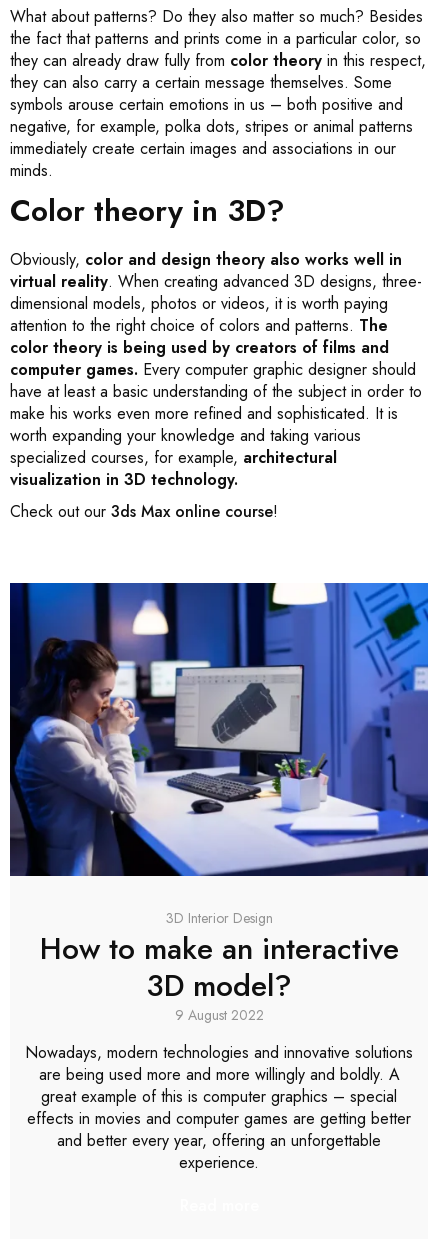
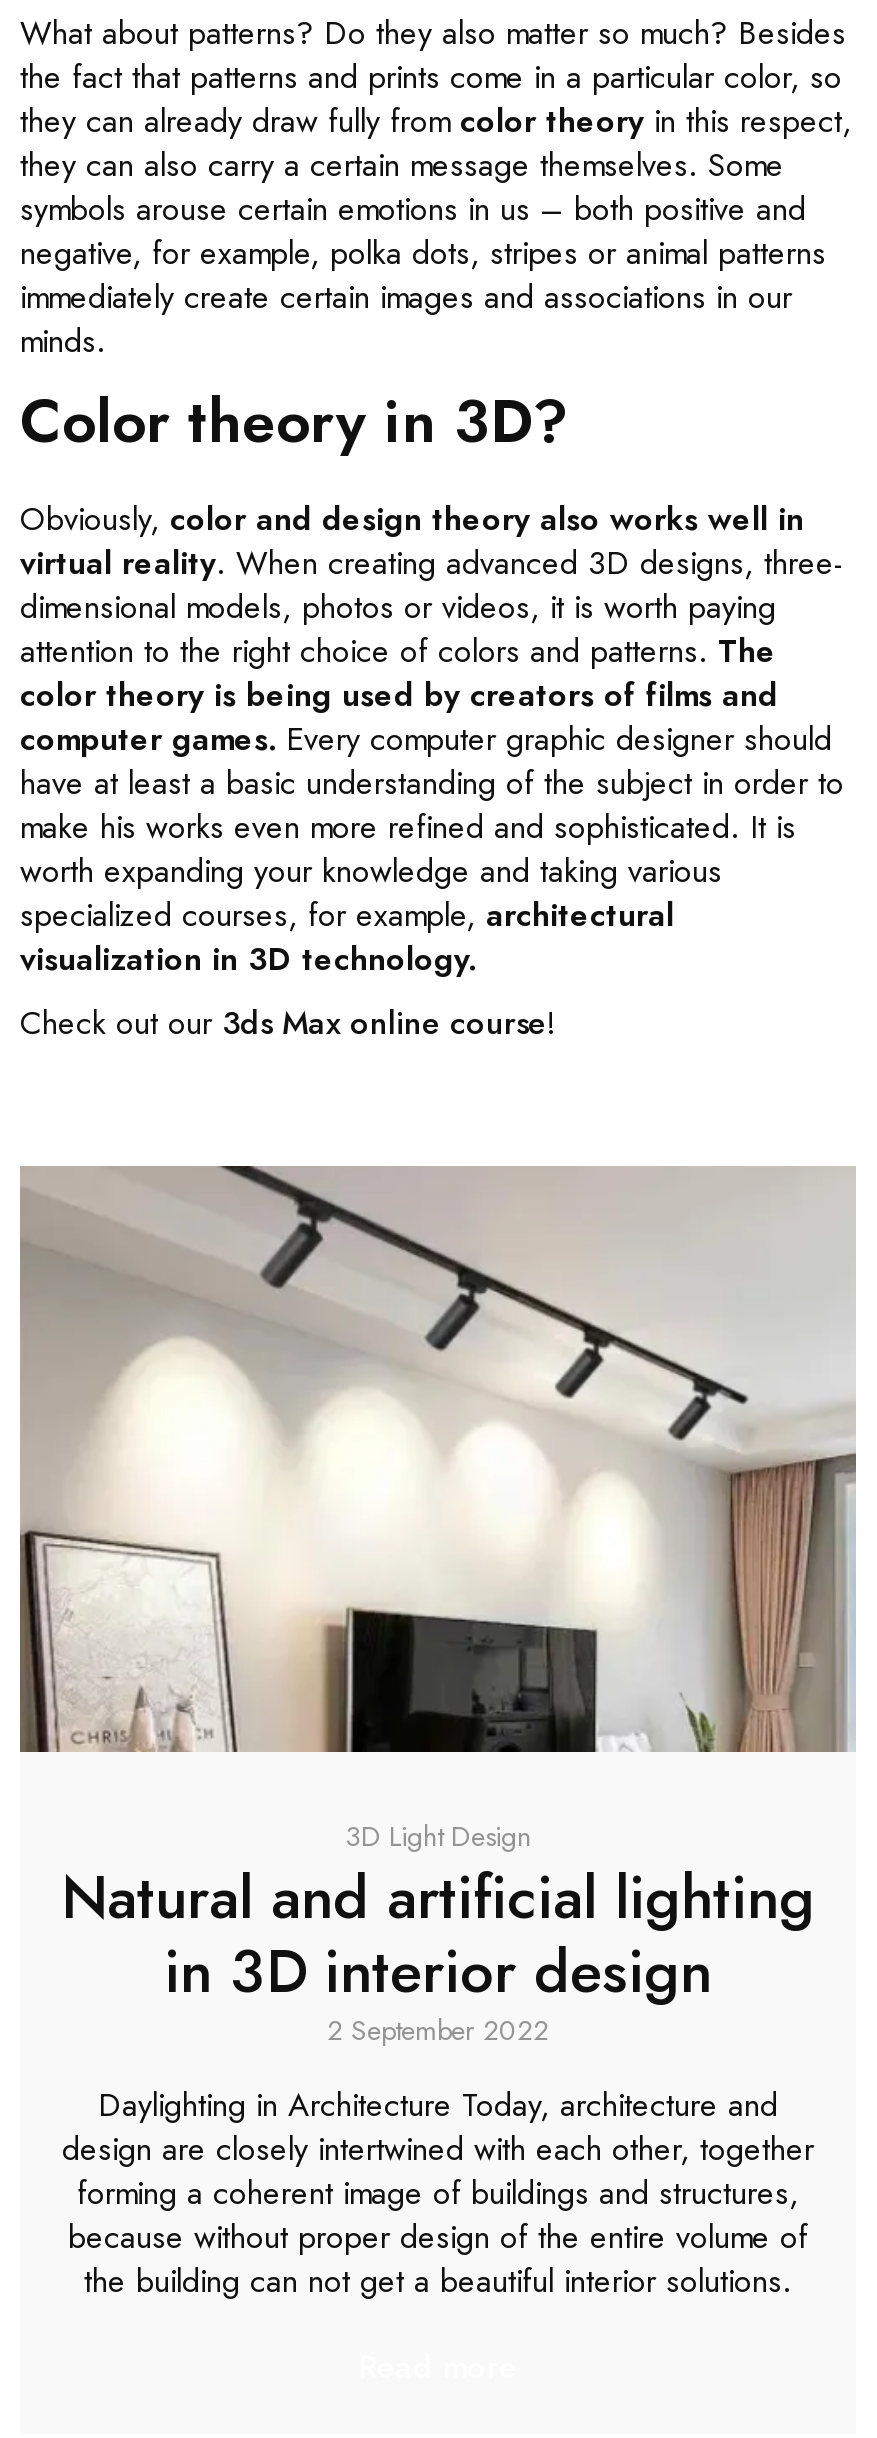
[10,582,429,1025] [image] | 3D Interior Design | How to make an interactive | 3D model? | 9 August 2022 -> [20,1164,856,2049] [image] | 3D Light Design | Natural and artificial lighting | in 3D interior design | 2 September 2022
[25,1041,413,1174] Nowadays, modern technologies and innovative solutions | are being used more and more willingly and boldly. A | great example of this is computer graphics – special | effects in movies and computer games are getting better | and better every year, offering an unforgettable | experience. -> [62,2081,814,2303] Daylighting in Architecture Today, architecture and | design are closely intertwined with each other, together | forming a coherent image of buildings and structures, | because without proper design of the entire volume of | the building can not get a beautiful interior solutions.

